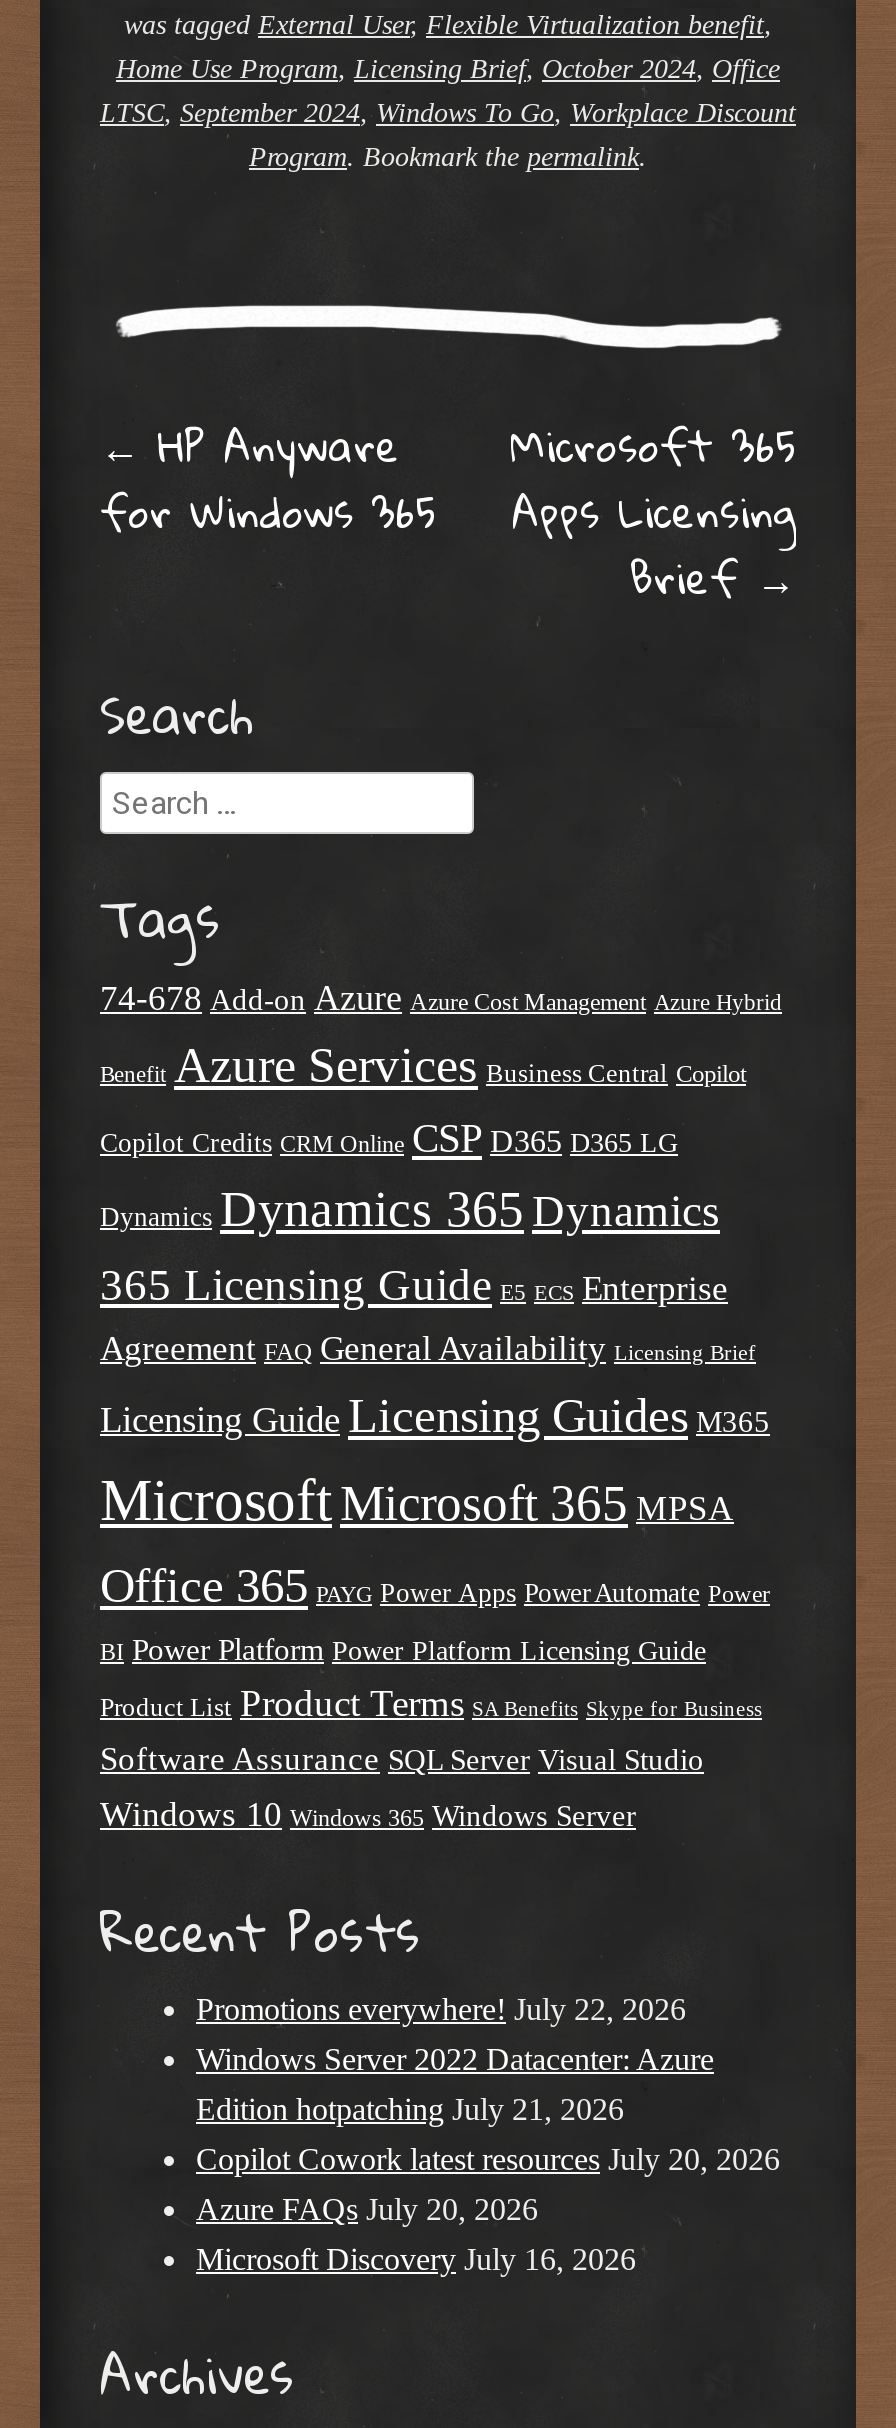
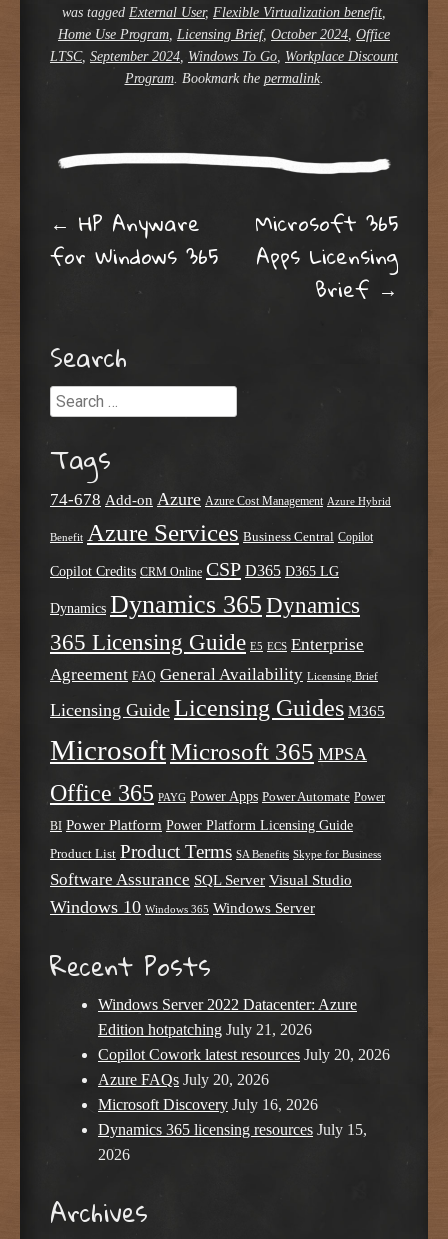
[196,1992,686,2026] Promotions everywhere! July 22, 2026 -> none
moved [196,2042,780,2276] -> [98,996,390,1113]: Windows Server 2022 Datacenter: Azure | Edition hotpatching July 21, 2026 | Copilot Cowork latest resources July 20, 2026 | Azure FAQs July 20, 2026 | Microsoft Discovery July 16, 2026
none -> [98,1121,367,1163] Dynamics 365 licensing resources July 15, | 2026

